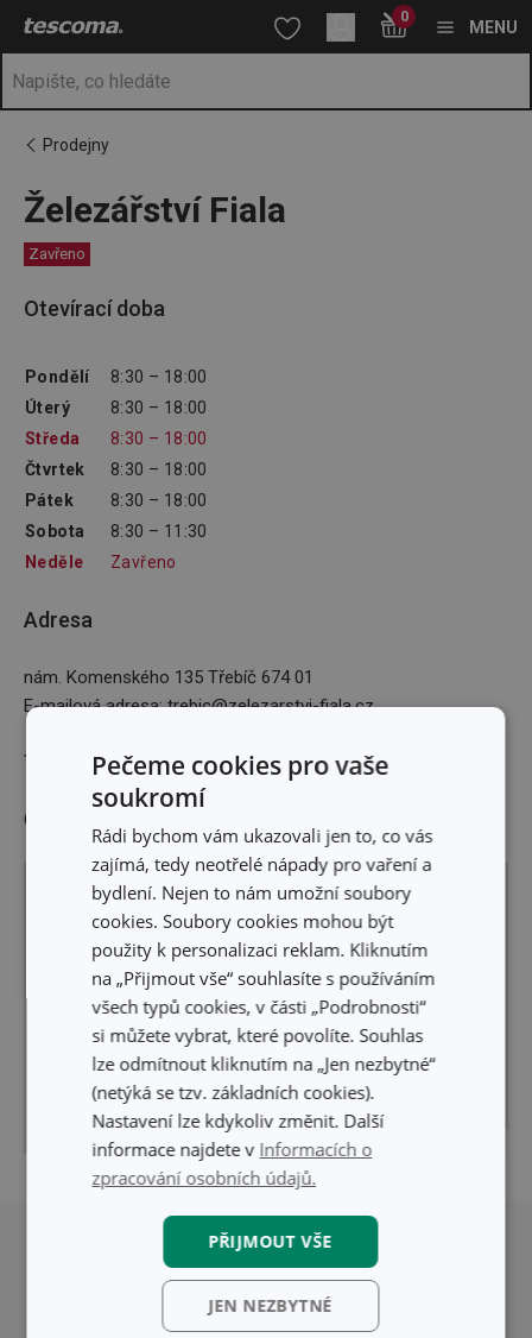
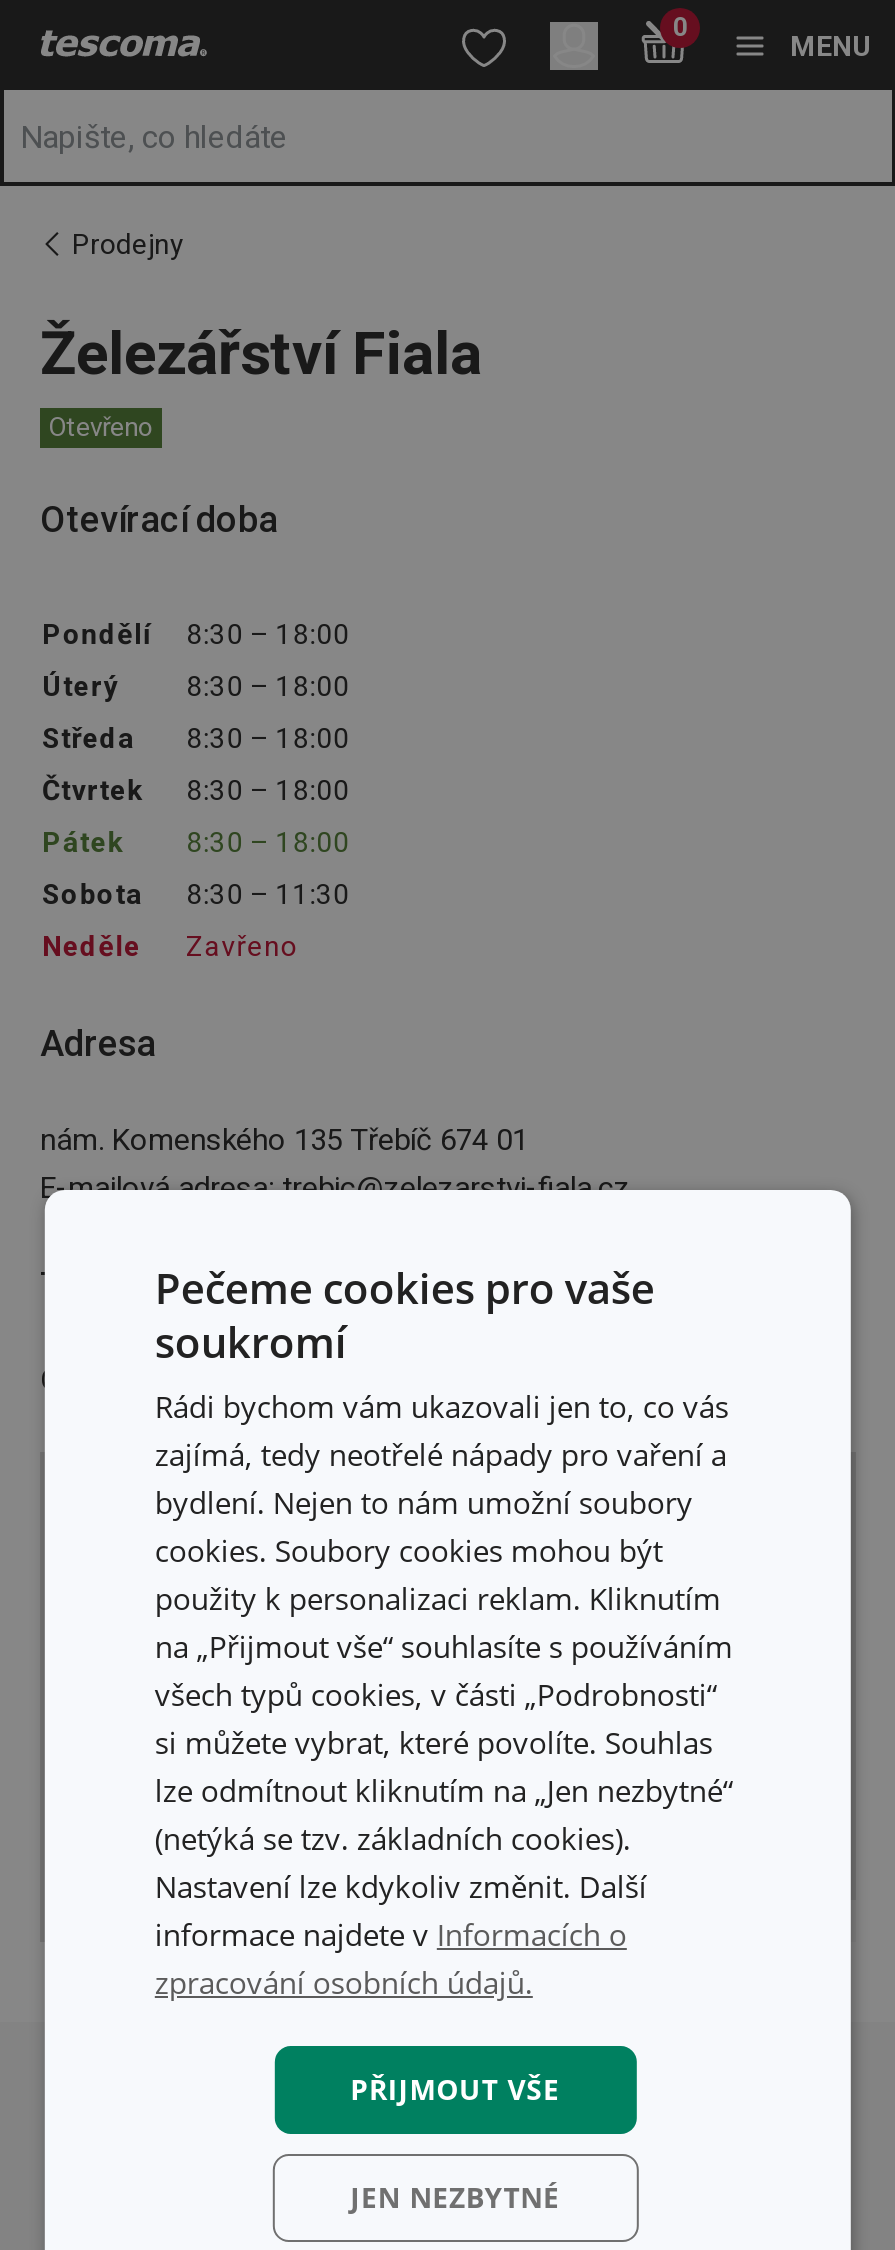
[28,245,85,263] Zavřeno -> [48,412,154,442] Otevřeno

